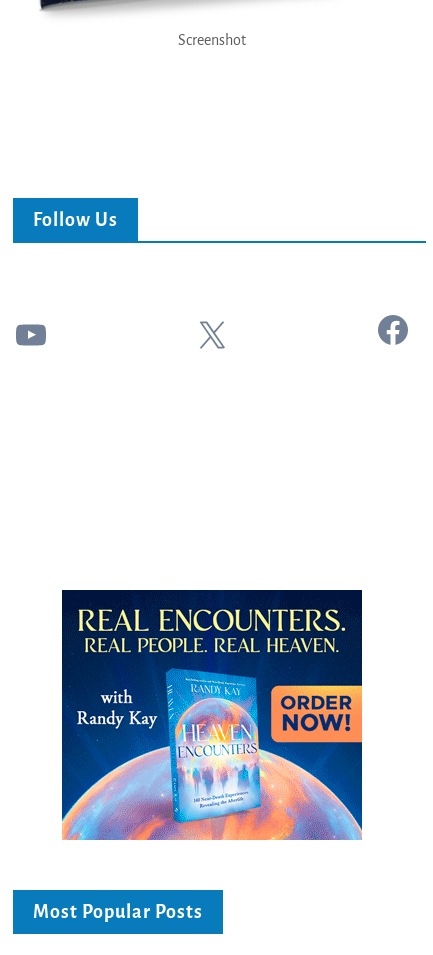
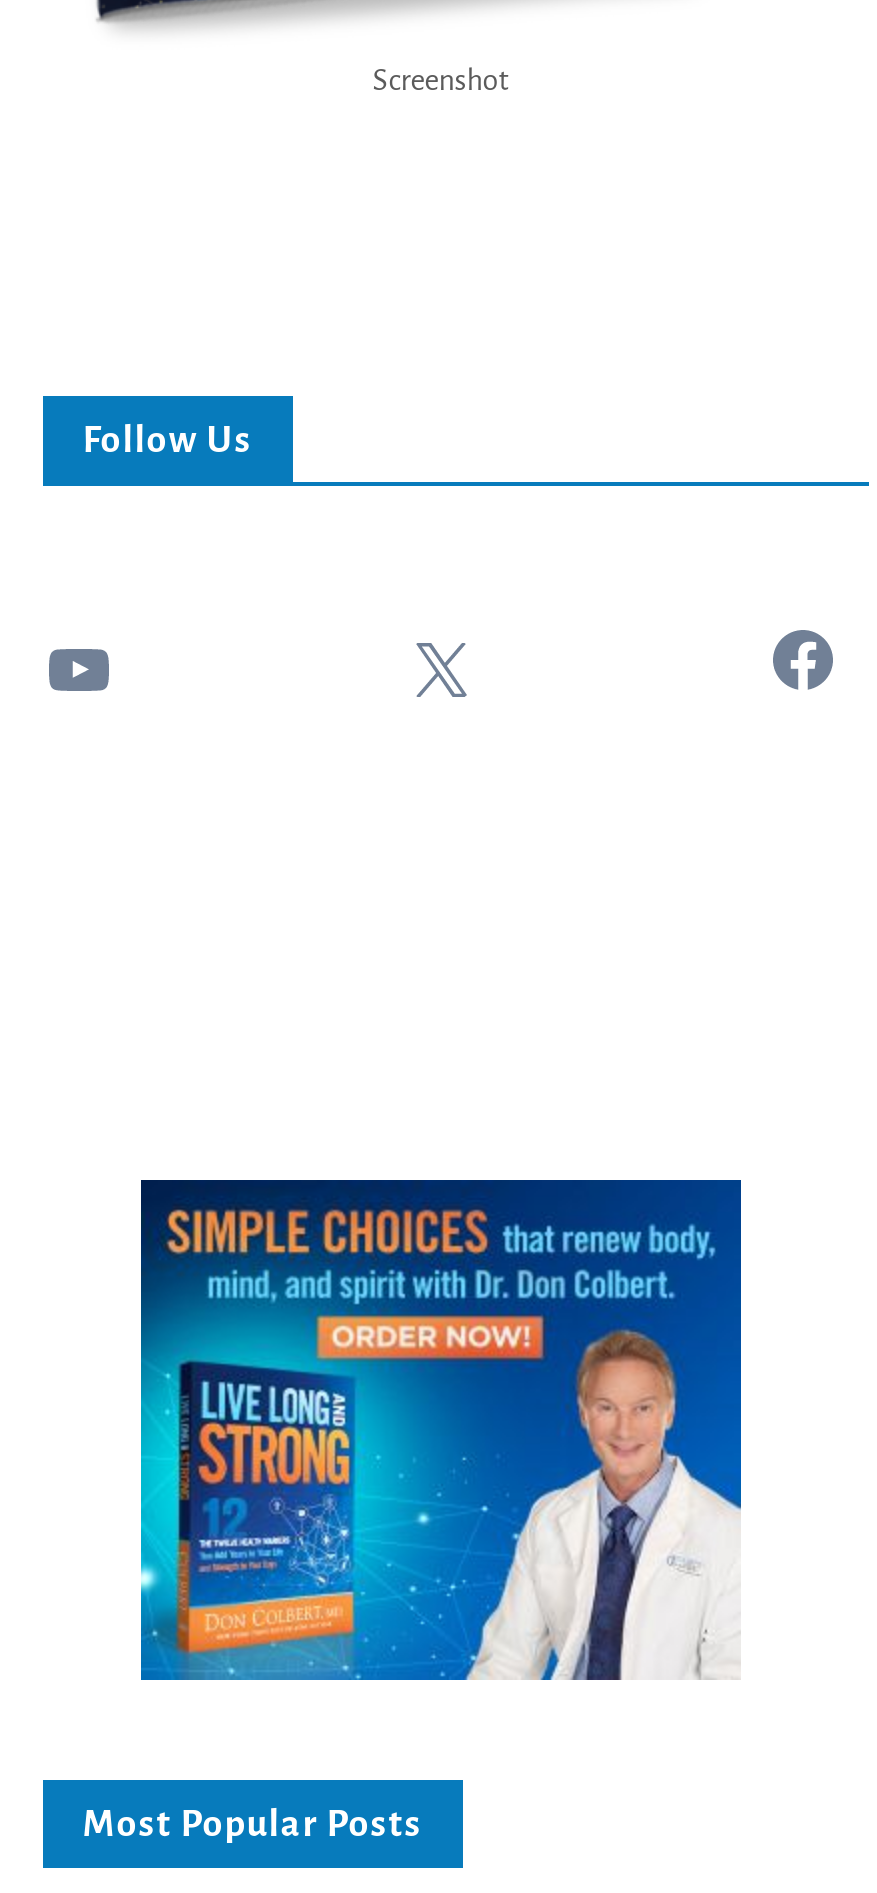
[61,590,363,841] [image] -> [139,1180,743,1682] [image]

